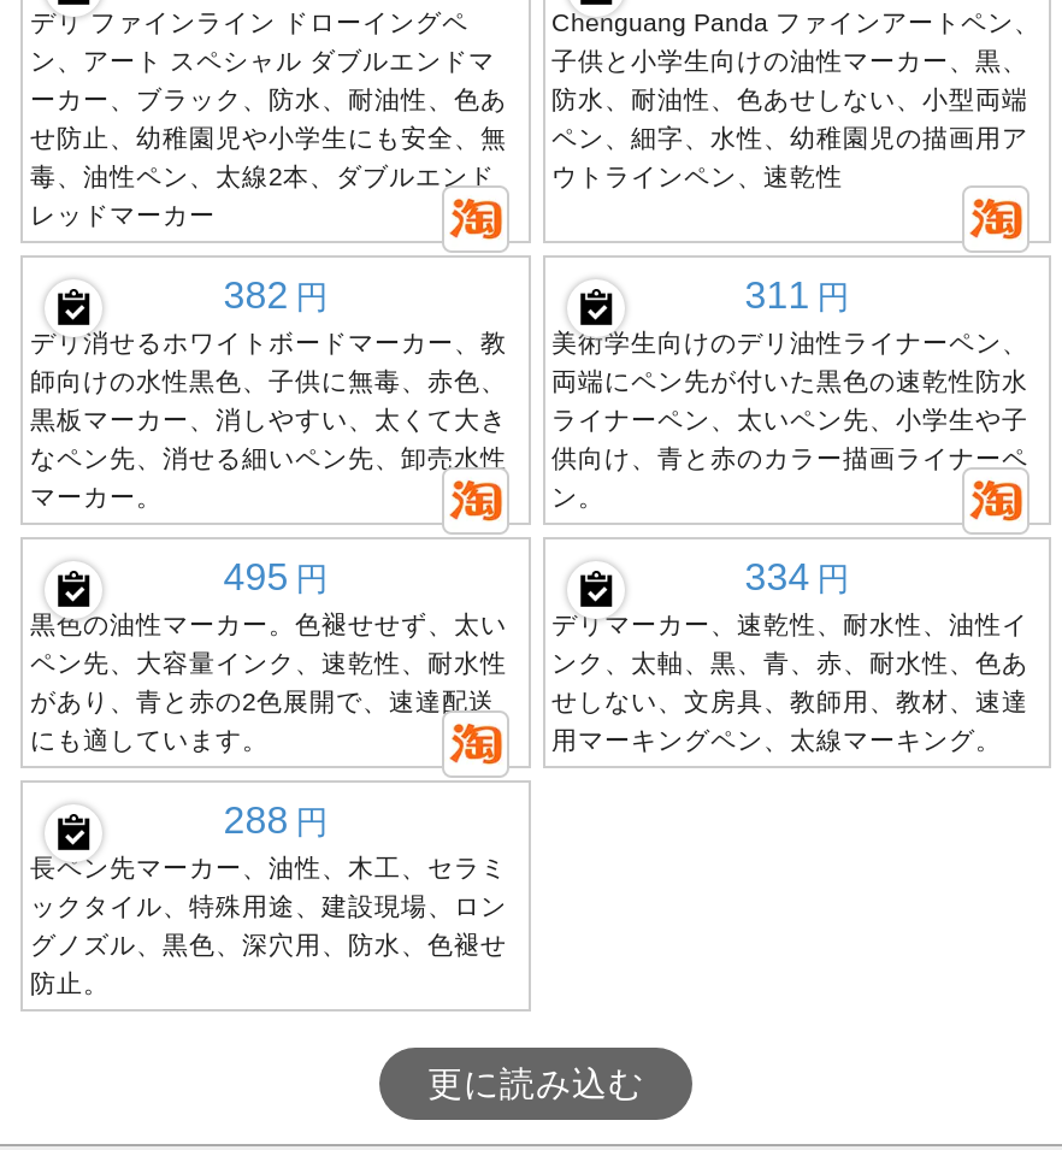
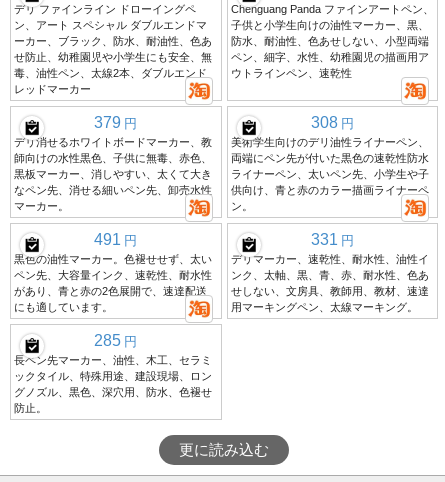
[223,276,327,317] 382 円 -> [94,114,137,131] 379 円
[745,276,848,317] 311 円 -> [311,114,354,131] 308 円
[223,558,327,598] 495 円 -> [94,231,137,248] 491 円
[745,558,848,598] 334 円 -> [311,231,354,248] 331 円
[223,801,327,842] 288 円 -> [94,332,137,349] 285 円

